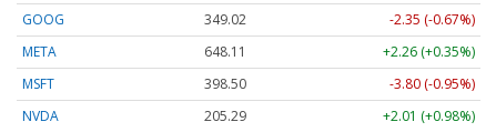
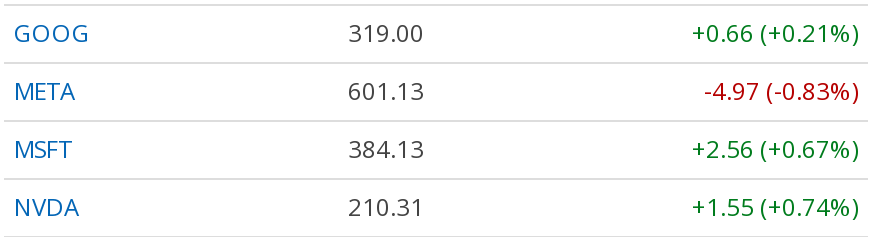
[204,10,246,29] 349.02 -> [348,17,424,51] 319.00
[389,10,475,29] -2.35 (-0.67%) -> [692,17,858,51] +0.66 (+0.21%)
[204,42,246,61] 648.11 -> [348,75,424,109] 601.13
[383,42,475,61] +2.26 (+0.35%) -> [704,75,858,109] -4.97 (-0.83%)
[204,74,246,93] 398.50 -> [348,133,424,167] 384.13
[389,74,475,93] -3.80 (-0.95%) -> [692,133,858,167] +2.56 (+0.67%)
[204,106,246,125] 205.29 -> [348,191,424,225] 210.31
[383,106,475,125] +2.01 (+0.98%) -> [692,191,858,225] +1.55 (+0.74%)

